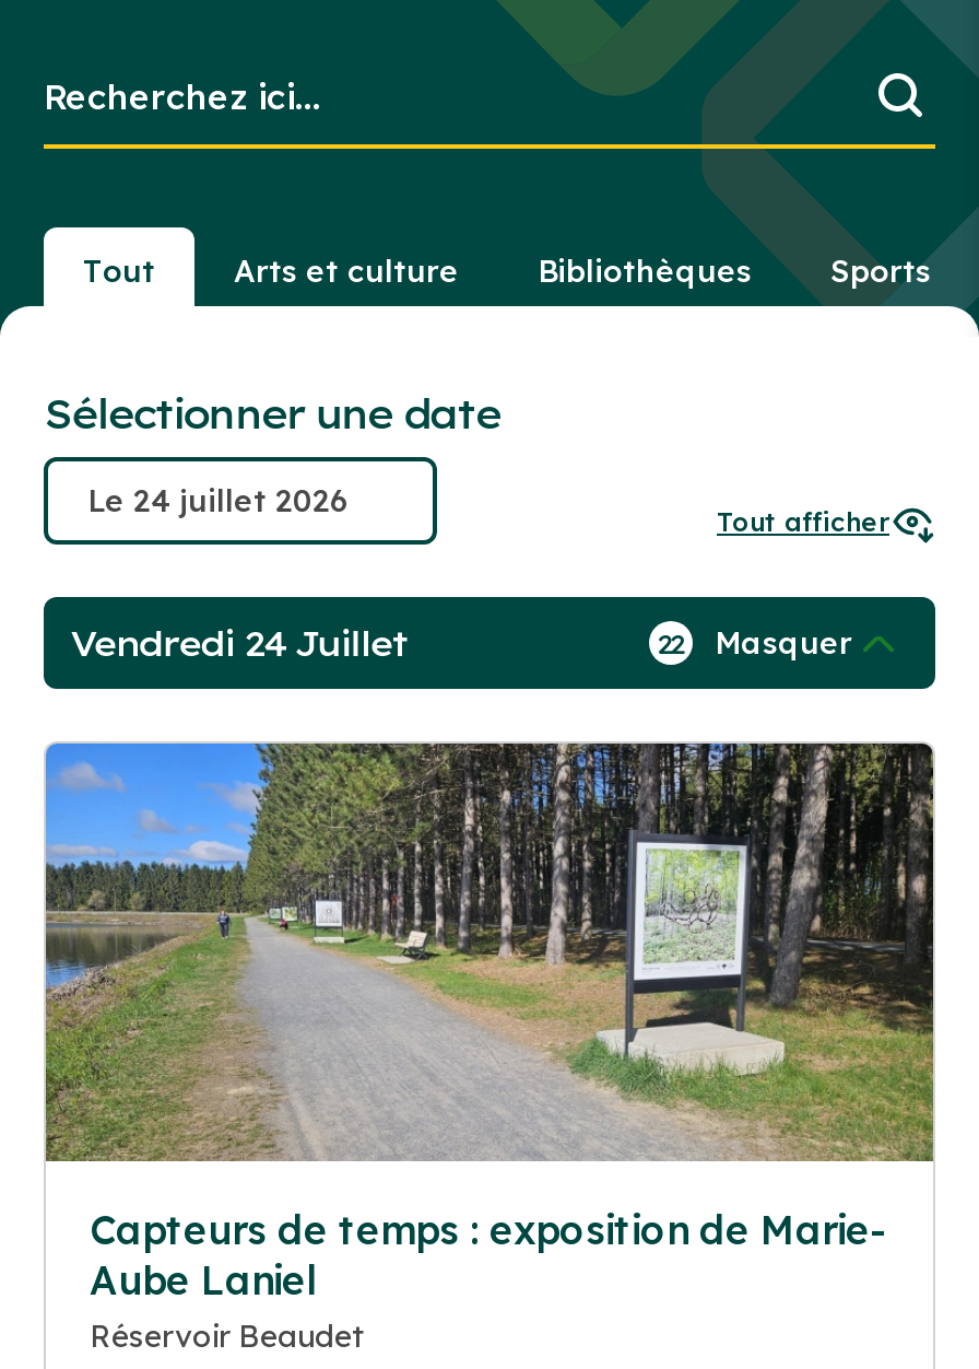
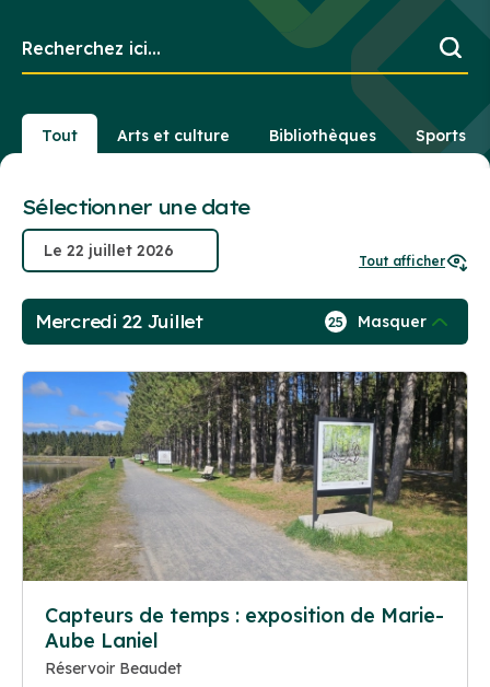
[70,622,408,665] Vendredi 24 Juillet -> [35,311,203,333] Mercredi 22 Juillet
[657,624,852,663] 22 Masquer -> [328,312,427,332] 25 Masquer

